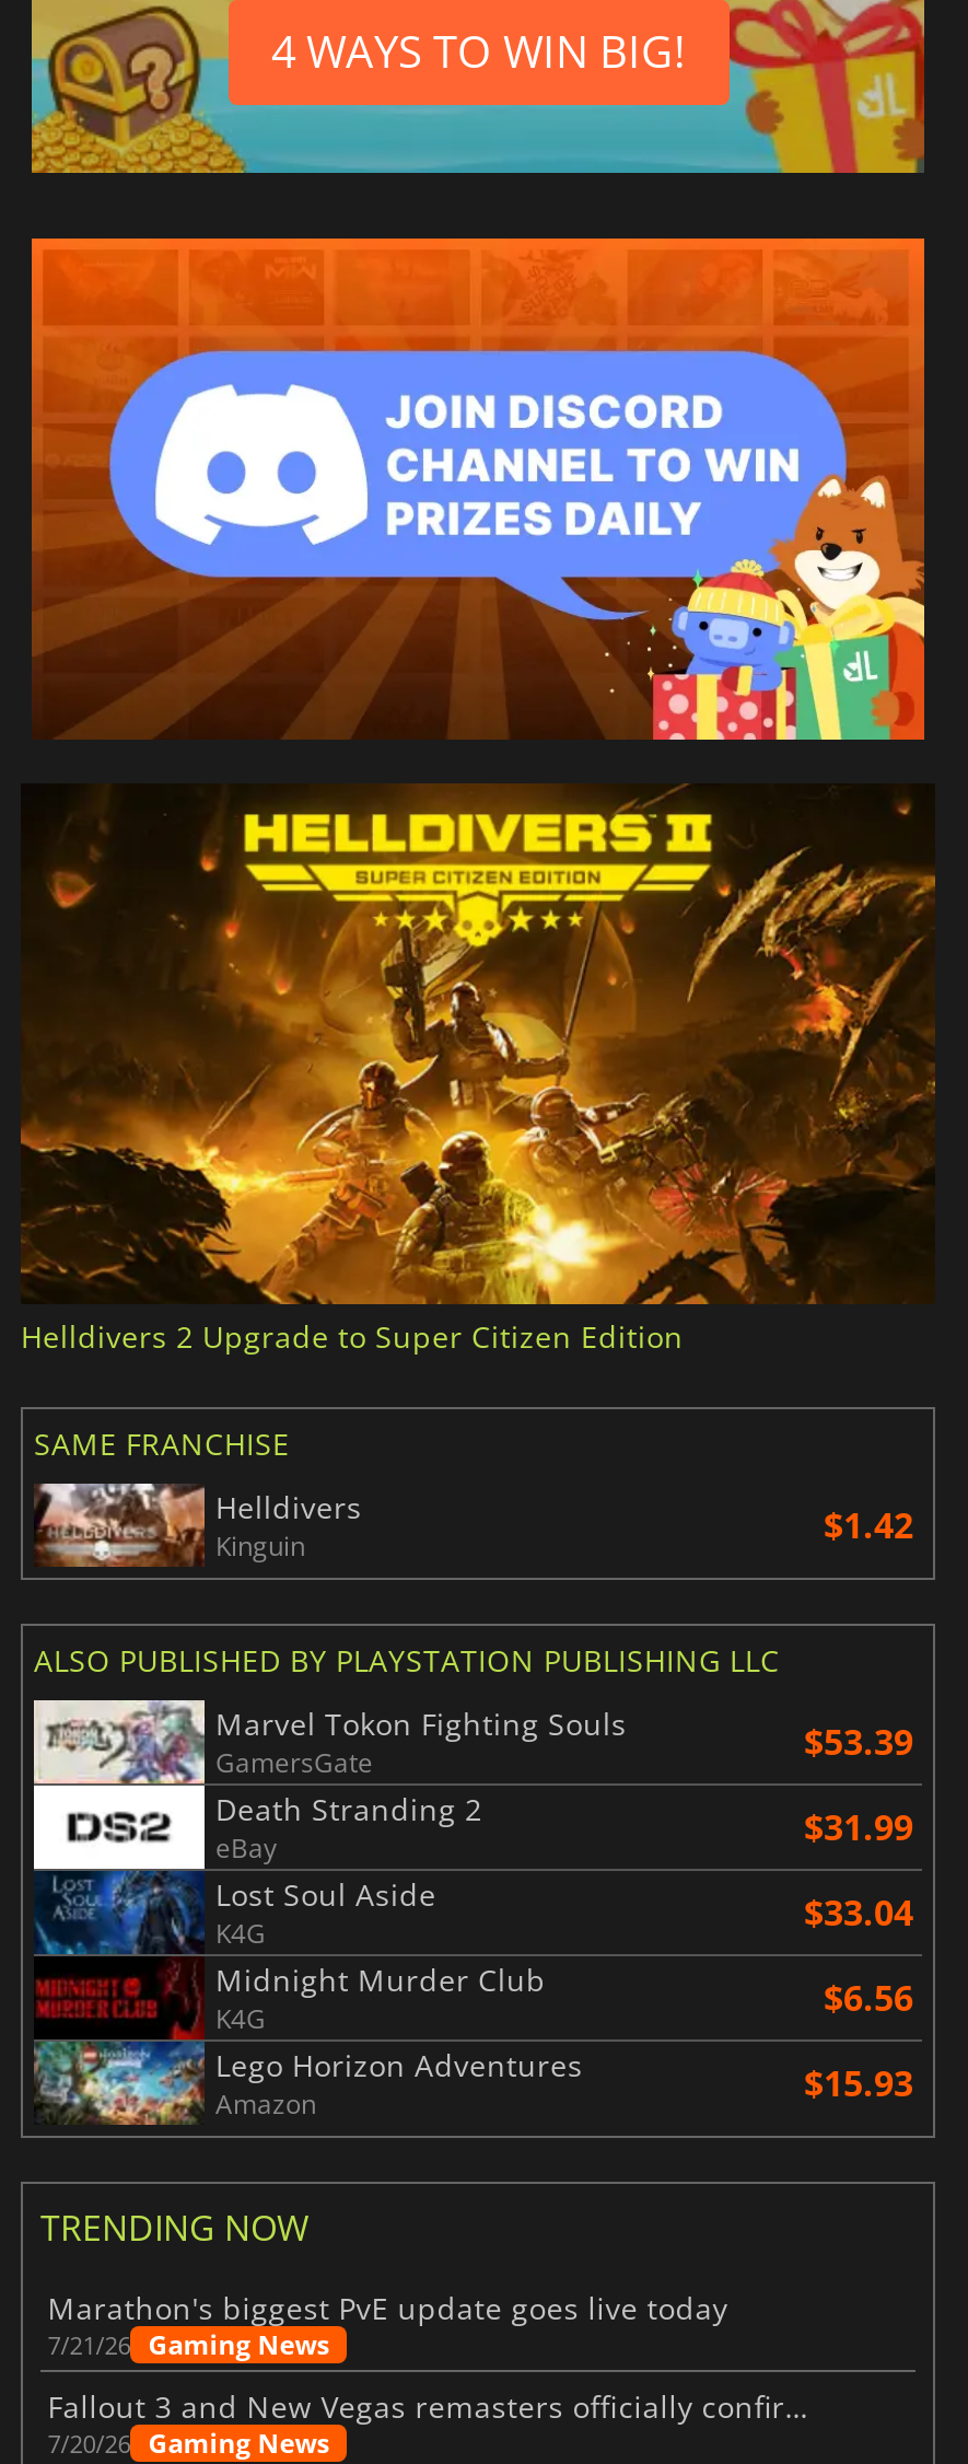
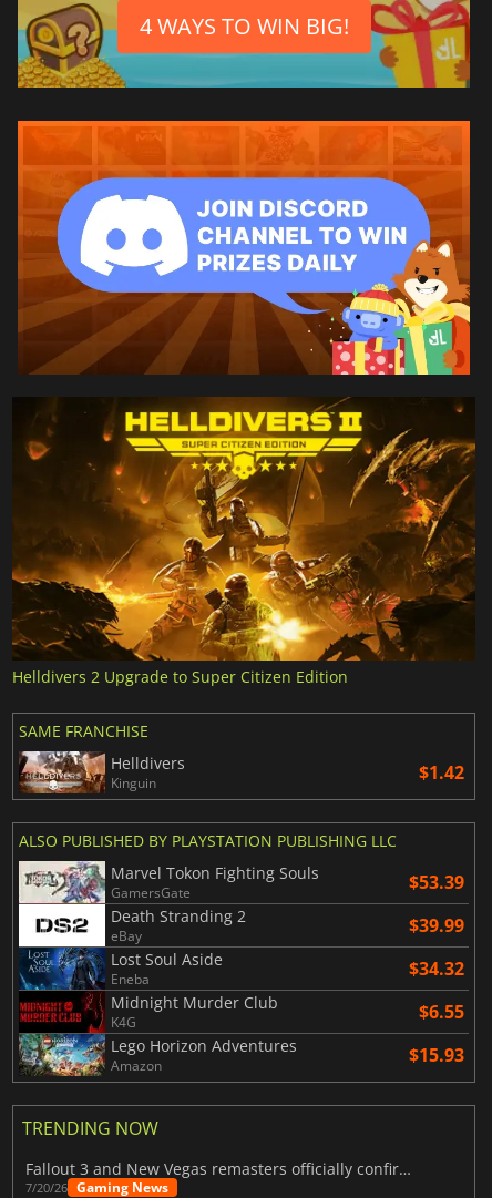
[804,1804,913,1852] $31.99 -> [409,914,464,938] $39.99
[215,1889,913,1953] K4G | $33.04 -> [111,957,464,989] Eneba | $34.32
[824,1974,913,2023] $6.56 -> [419,1000,464,1024] $6.55
[47,2287,728,2364] Marathon's biggest PvE update goes live today | 7/21/26 Gaming News -> none

